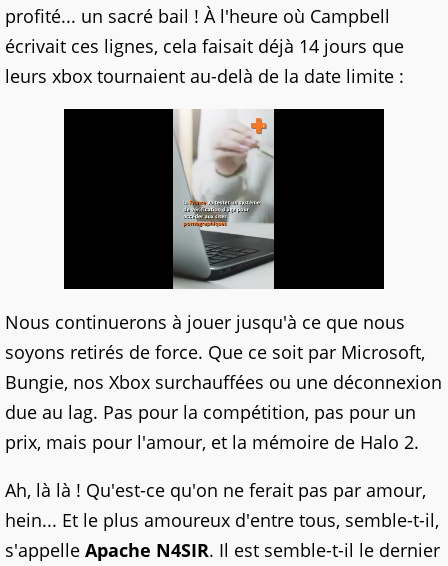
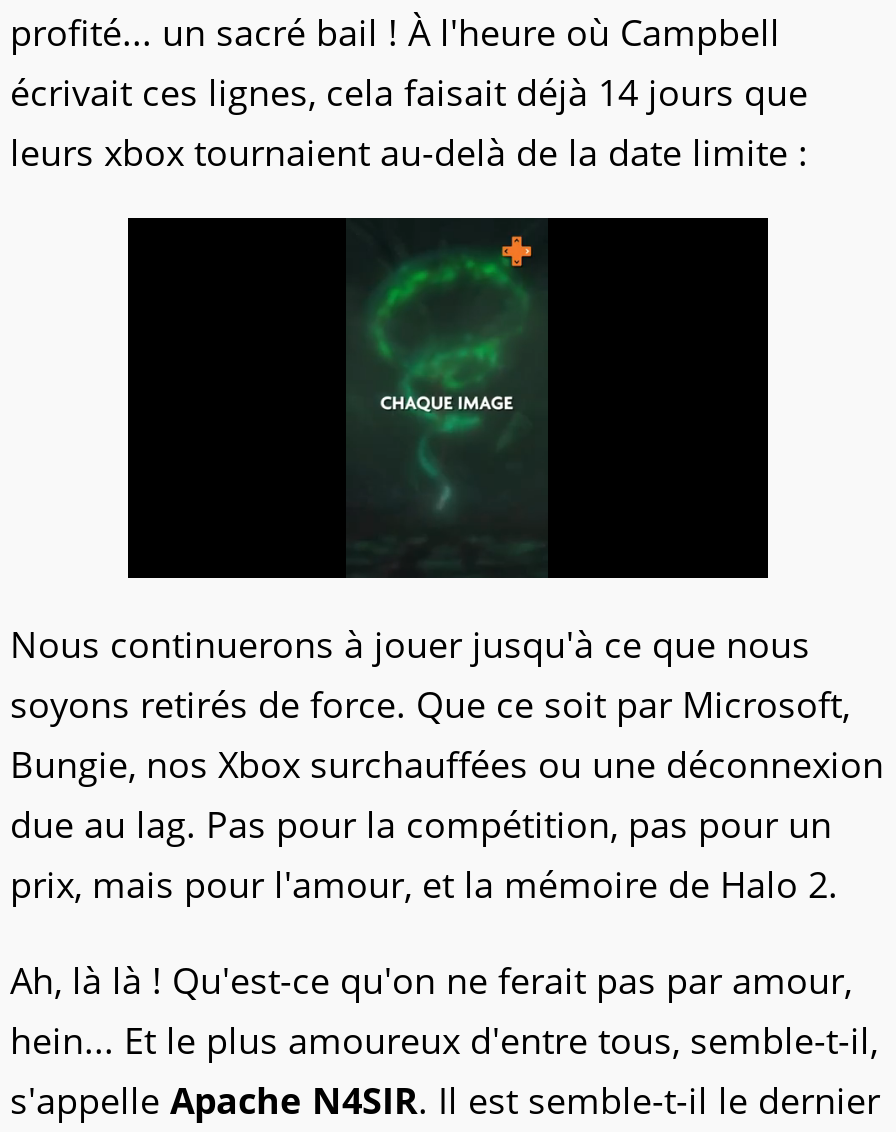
[172,109,275,289] [image] -> [346,216,548,580] [image]

